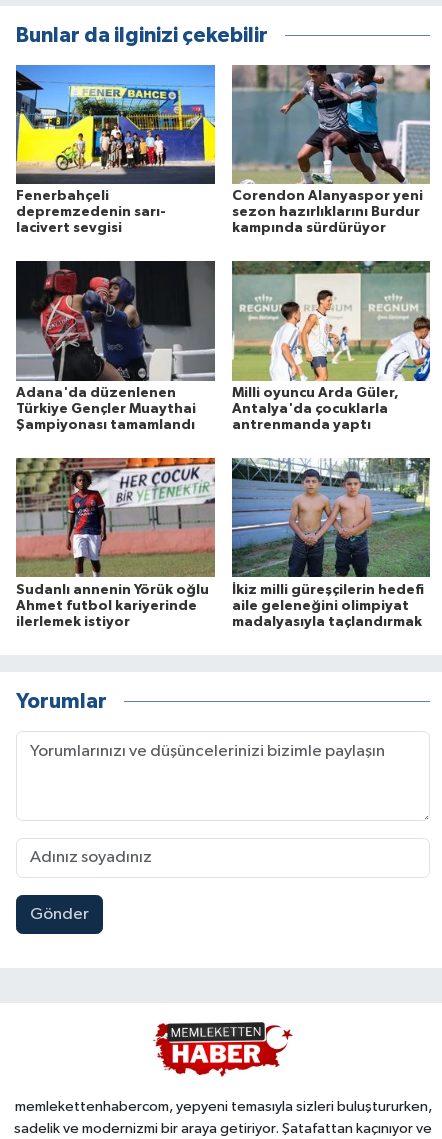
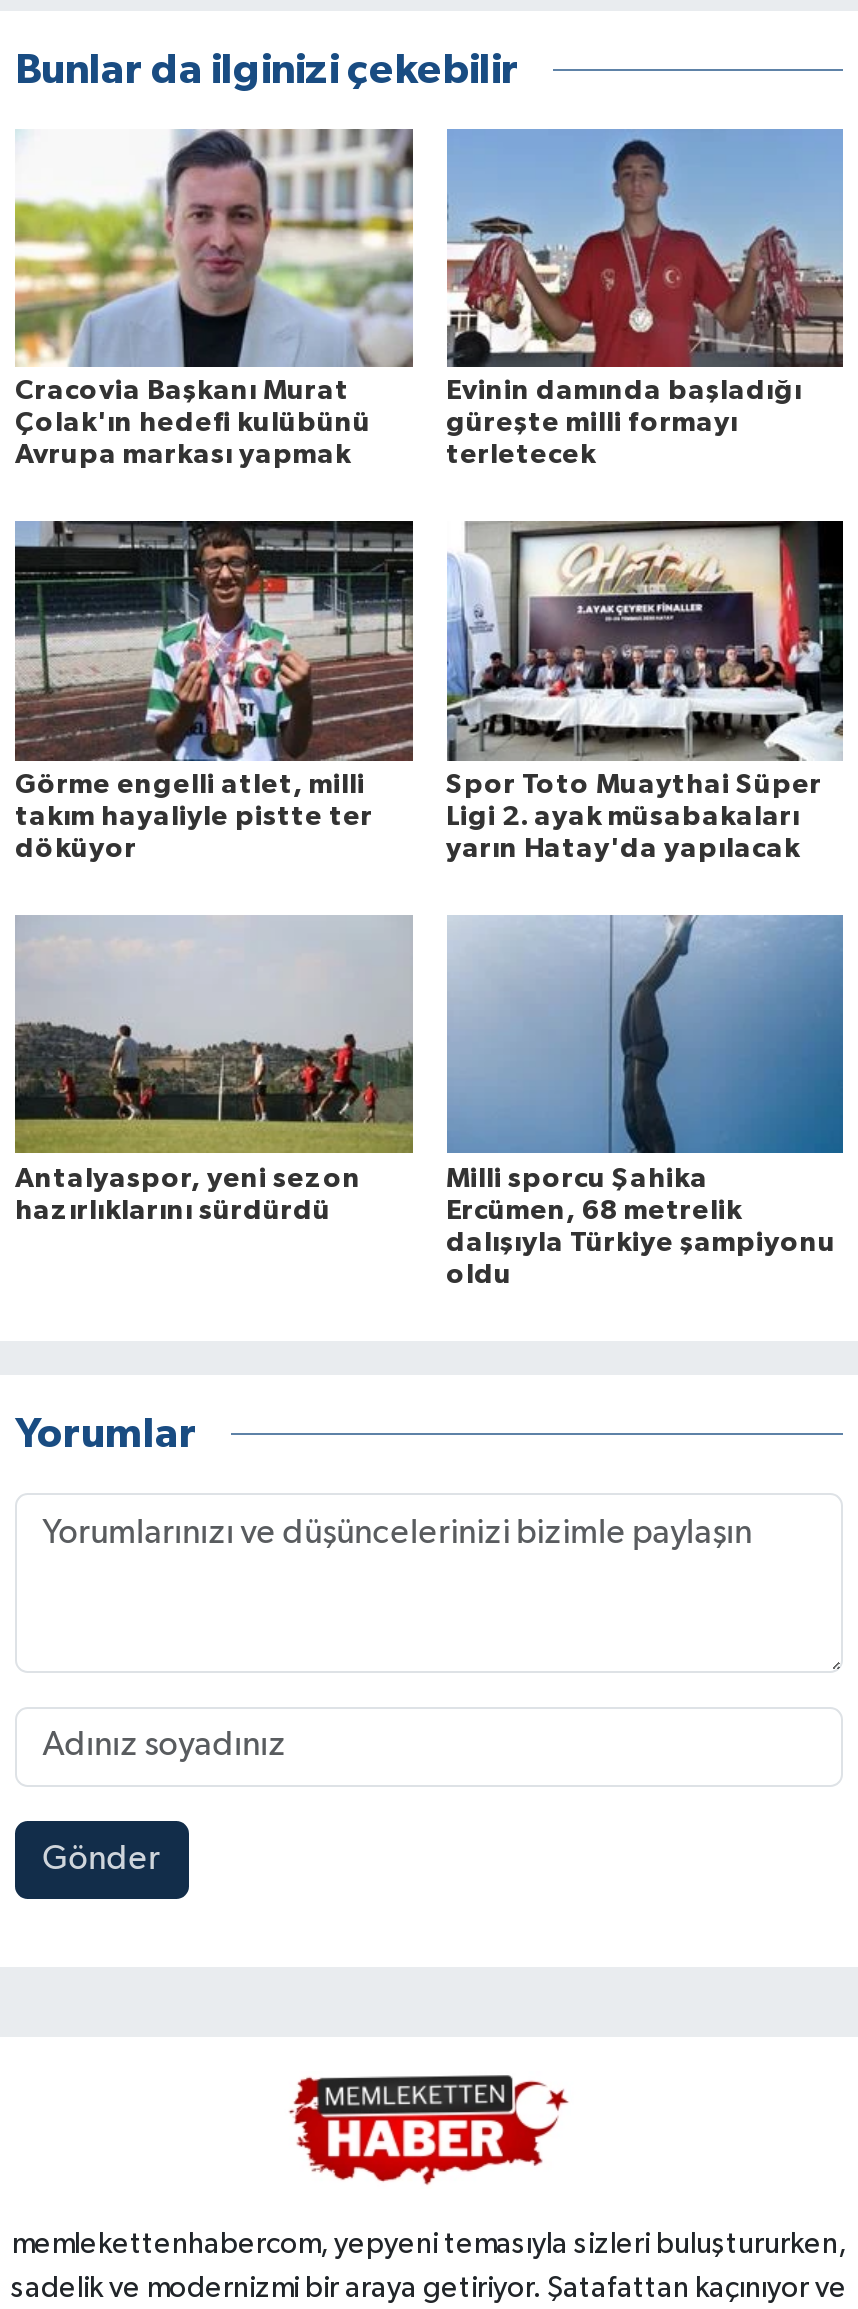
[15,64,216,235] [image] | Fenerbahçeli | depremzedenin sarı- | lacivert sevgisi -> [13,127,415,469] [image] | Cracovia Başkanı Murat | Çolak'ın hedefi kulübünü | Avrupa markası yapmak
[231,64,431,235] [image] | Corendon Alanyaspor yeni | sezon hazırlıklarını Burdur | kampında sürdürüyor -> [445,127,845,469] [image] | Evinin damında başladığı | güreşte milli formayı | terletecek
[16,260,215,432] [image] | Adana'da düzenlenen | Türkiye Gençler Muaythai | Şampiyonası tamamlandı -> [13,521,413,863] [image] | Görme engelli atlet, milli | takım hayaliyle pistte ter | döküyor
[231,260,431,432] [image] | Milli oyuncu Arda Güler, | Antalya'da çocuklarla | antrenmanda yaptı -> [445,519,845,863] [image] | Spor Toto Muaythai Süper | Ligi 2. ayak müsabakaları | yarın Hatay'da yapılacak
[16,457,216,629] [image] | Sudanlı annenin Yörük oğlu | Ahmet futbol kariyerinde | ilerlemek istiyor -> [13,915,413,1224] [image] | Antalyaspor, yeni sezon | hazırlıklarını sürdürdü
[231,457,431,629] [image] | İkiz milli güreşçilerin hedefi | aile geleneğini olimpiyat | madalyasıyla taçlandırmak -> [445,913,845,1288] [image] | Milli sporcu Şahika | Ercümen, 68 metrelik | dalışıyla Türkiye şampiyonu | oldu

